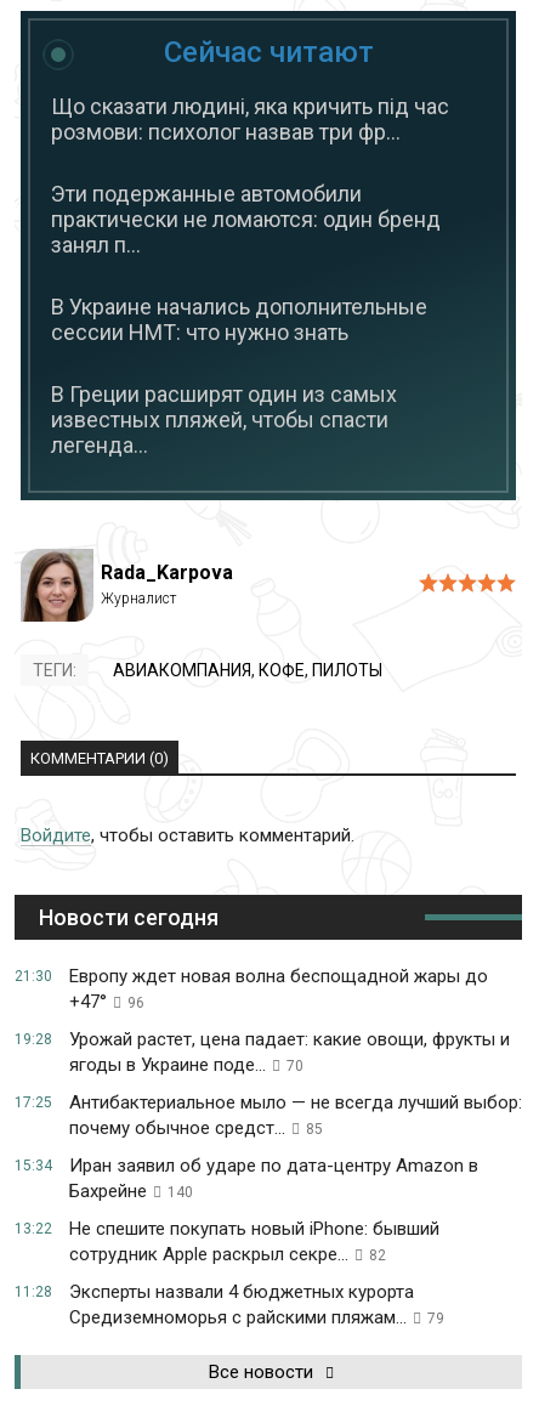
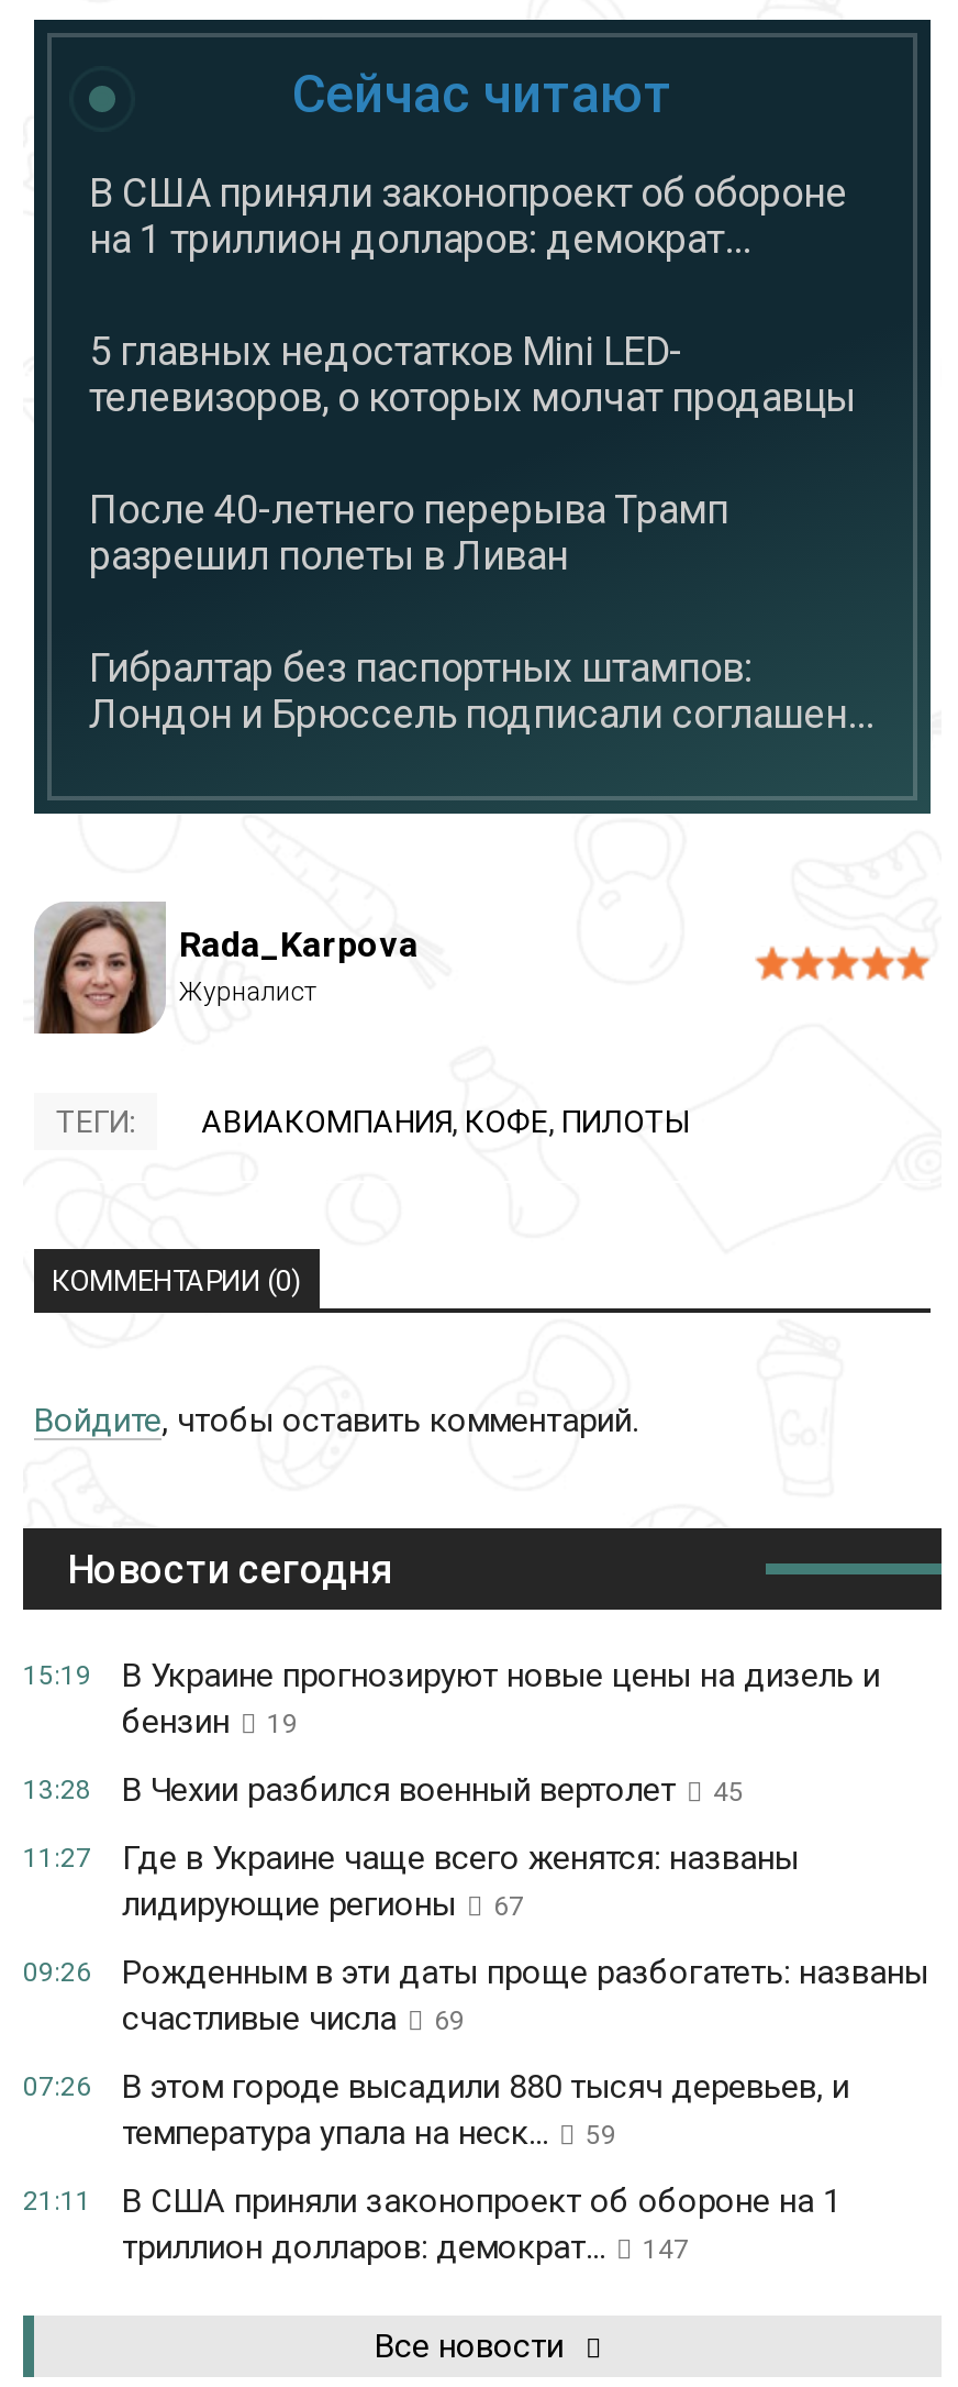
[51,94,449,145] Що сказати людині, яка кричить під час | розмови: психолог назвав три фр... -> [89,170,847,262] В США приняли законопроект об обороне | на 1 триллион долларов: демократ...
[51,181,441,258] Эти подержанные автомобили | практически не ломаются: один бренд | занял п... -> [89,328,856,421] 5 главных недостатков Mini LED- | телевизоров, о которых молчат продавцы
[51,294,427,345] В Украине начались дополнительные | сессии НМТ: что нужно знать -> [89,487,728,579] После 40-летнего перерыва Трамп | разрешил полеты в Ливан
[51,382,397,458] В Греции расширят один из самых | известных пляжей, чтобы спасти | легенда... -> [89,645,873,737] Гибралтар без паспортных штампов: | Лондон и Брюссель подписали соглашен...
[15,966,488,1013] 21:30 | Европу ждет новая волна беспощадной жары до | +47° | 96 -> [23,1656,880,1742] 15:19 | В Украине прогнозируют новые цены на дизель и | бензин | 19
[15,1029,510,1076] 19:28 | Урожай растет, цена падает: какие овощи, фрукты и | ягоды в Украине поде... | 70 -> [23,1771,744,1810] 13:28 | В Чехии разбился военный вертолет | 45
[15,1092,522,1139] 17:25 | Антибактериальное мыло — не всегда лучший выбор: | почему обычное средст... | 85 -> [23,1839,799,1925] 11:27 | Где в Украине чаще всего женятся: названы | лидирующие регионы | 67
[15,1155,478,1202] 15:34 | Иран заявил об ударе по дата-центру Amazon в | Бахрейне | 140 -> [23,1953,928,2039] 09:26 | Рожденным в эти даты проще разбогатеть: названы | счастливые числа | 69
[15,1218,439,1266] 13:22 | Не спешите покупать новый iPhone: бывший | сотрудник Apple раскрыл секре... | 82 -> [23,2068,849,2153] 07:26 | В этом городе высадили 880 тысяч деревьев, и | температура упала на неск... | 59
[15,1281,444,1329] 11:28 | Эксперты назвали 4 бюджетных курорта | Средиземноморья с райскими пляжам... | 79 -> [23,2182,840,2268] 21:11 | В США приняли законопроект об обороне на 1 | триллион долларов: демократ... | 147

